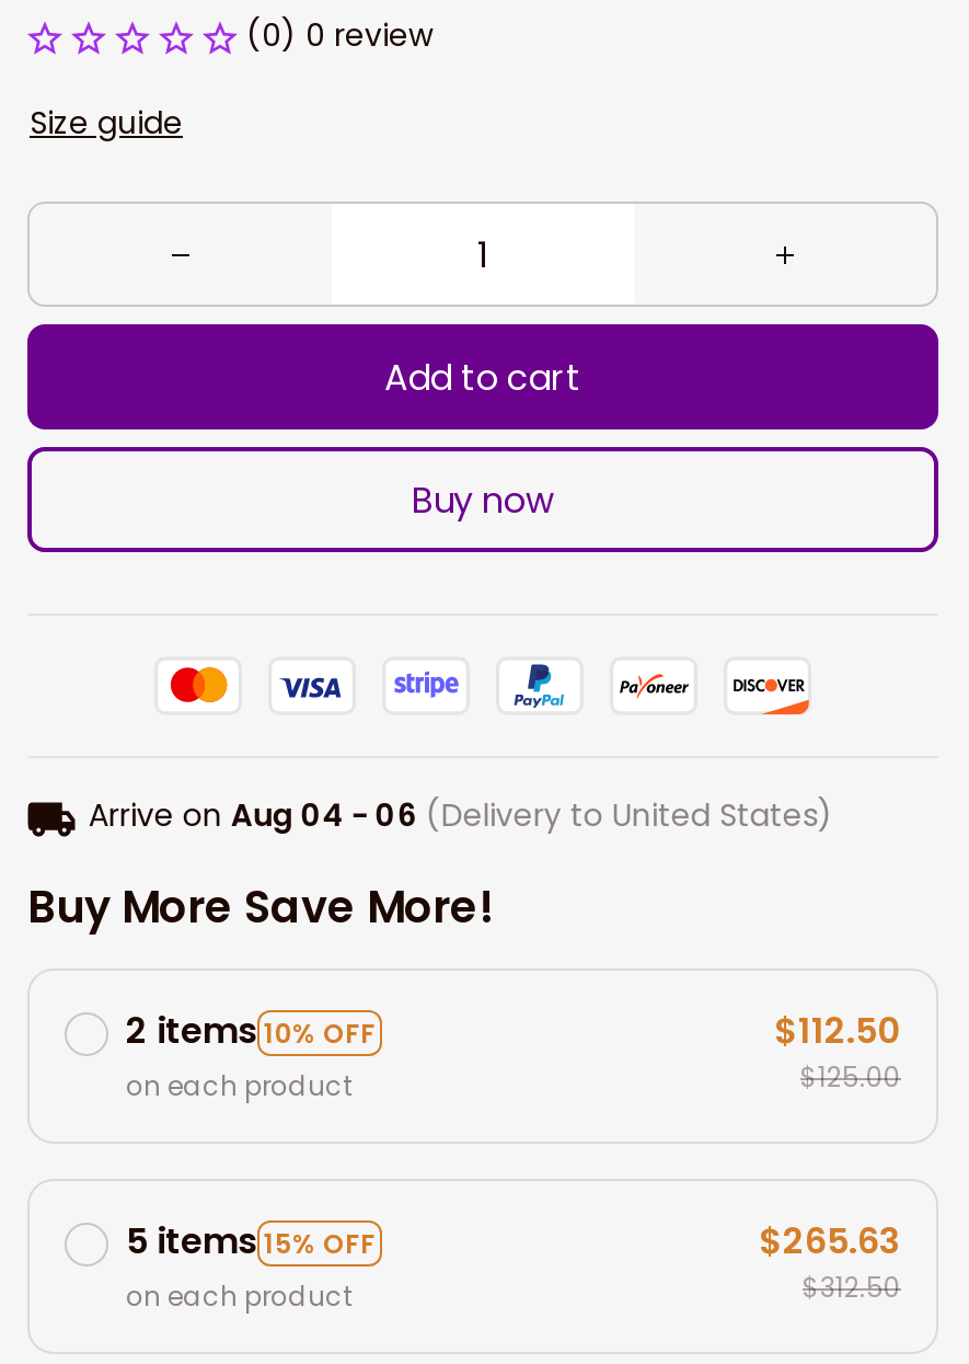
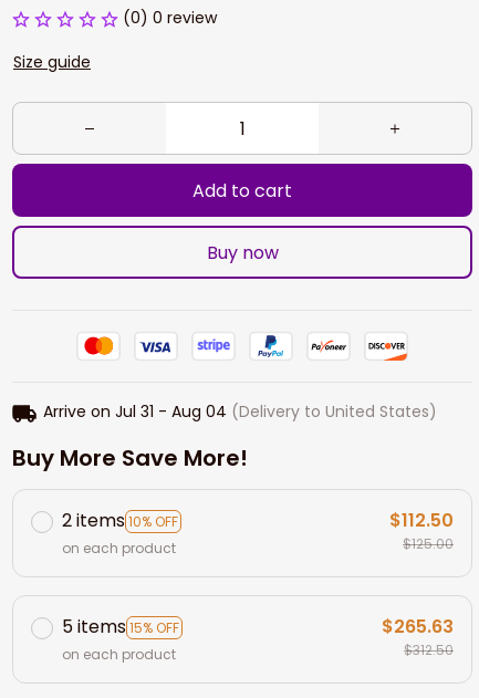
[88,793,833,837] Arrive on Aug 04 - 06 (Delivery to United States) -> [43,400,437,423] Arrive on Jul 31 - Aug 04 (Delivery to United States)

